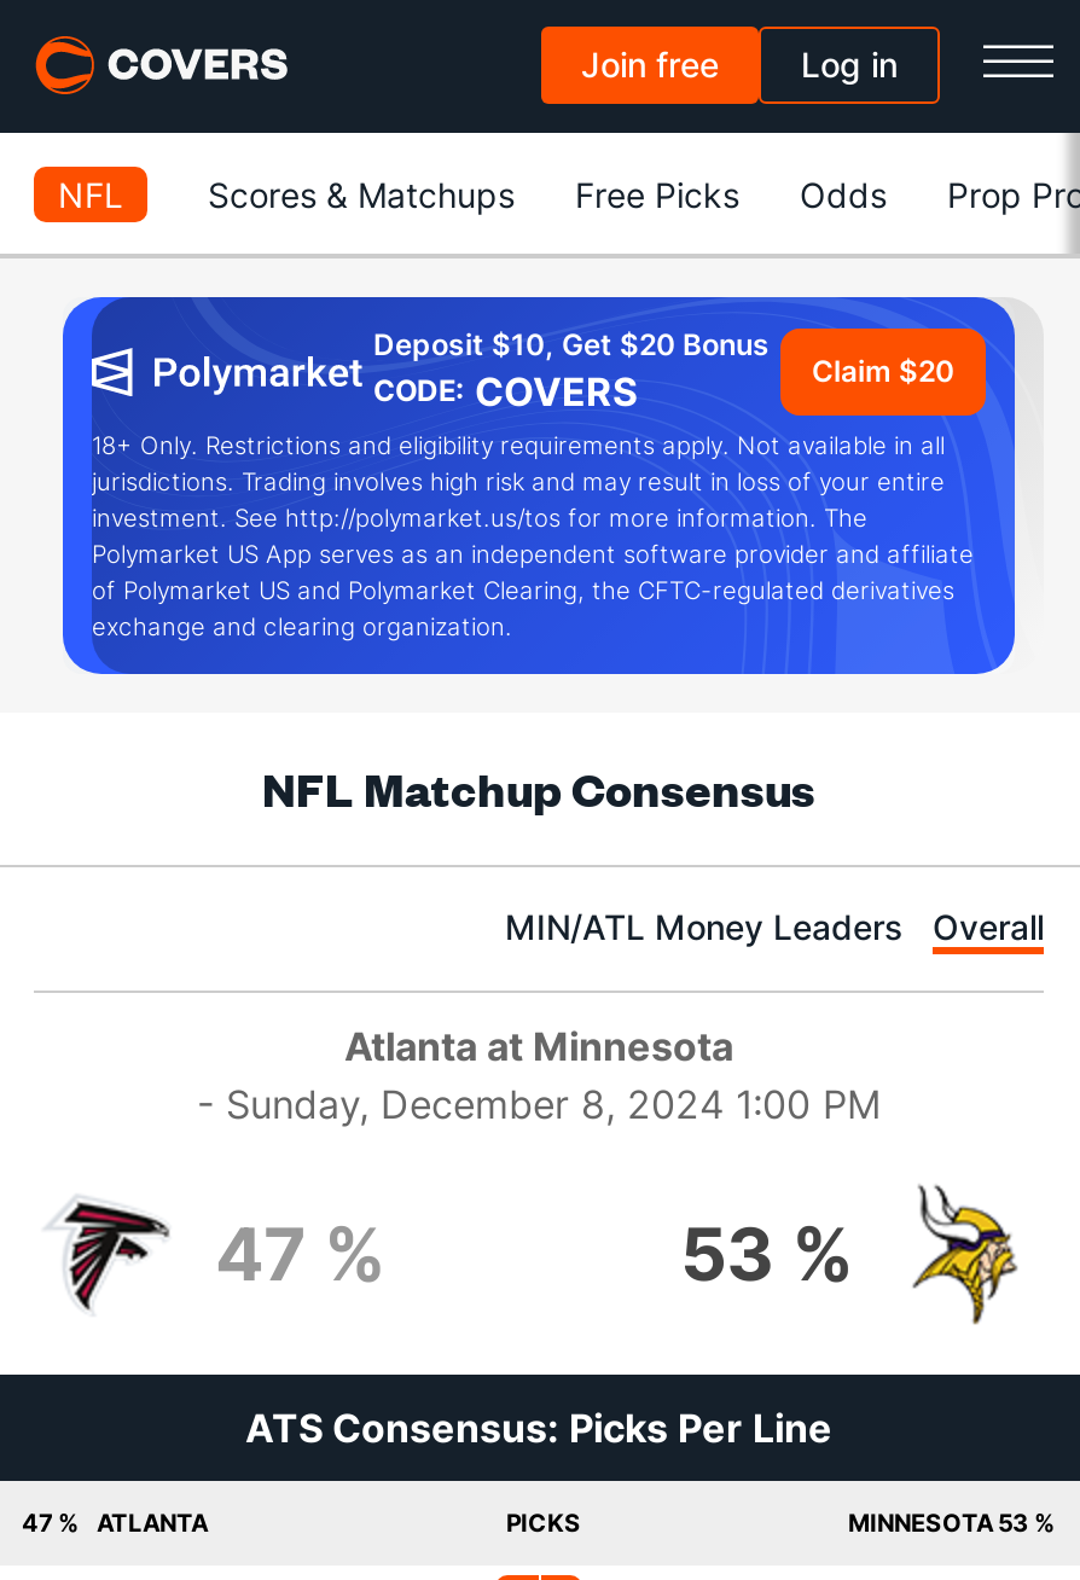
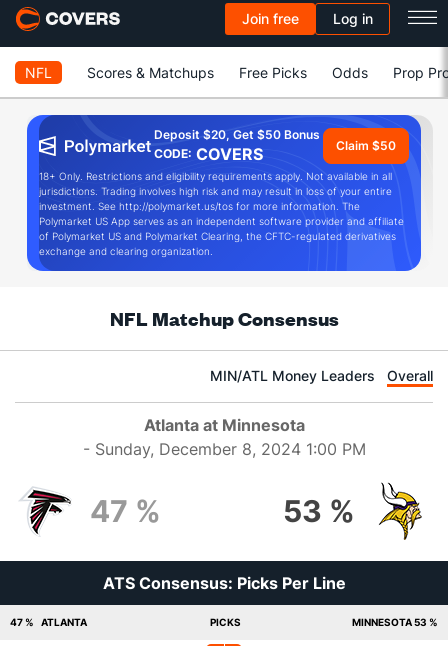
[373,326,770,362] Deposit $10, Get $20 Bonus -> [154,127,320,142] Deposit $20, Get $50 Bonus
[812,353,954,389] Claim $20 -> [336,138,396,153] Claim $50

